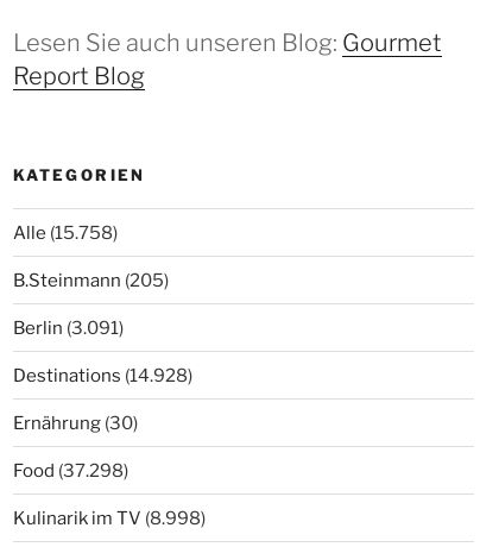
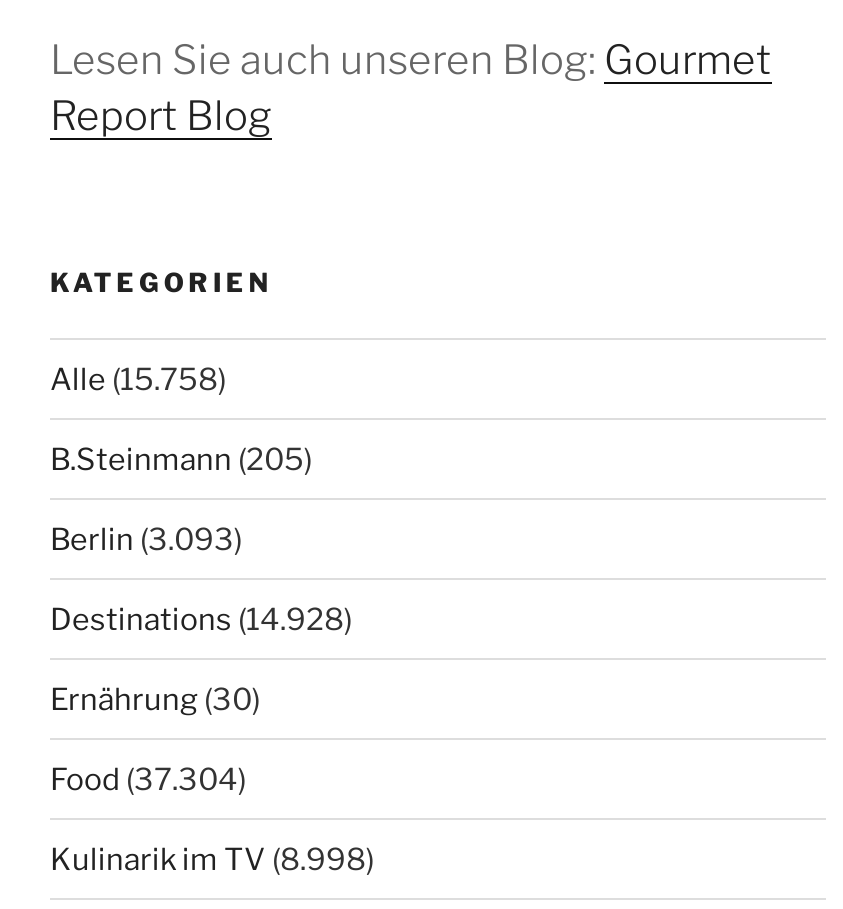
[13,317,124,339] Berlin (3.091) -> [50,521,242,557] Berlin (3.093)
[13,460,128,481] Food (37.298) -> [50,761,246,797] Food (37.304)

